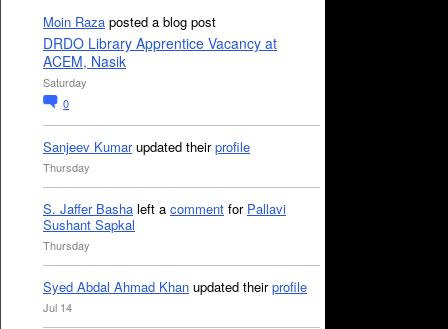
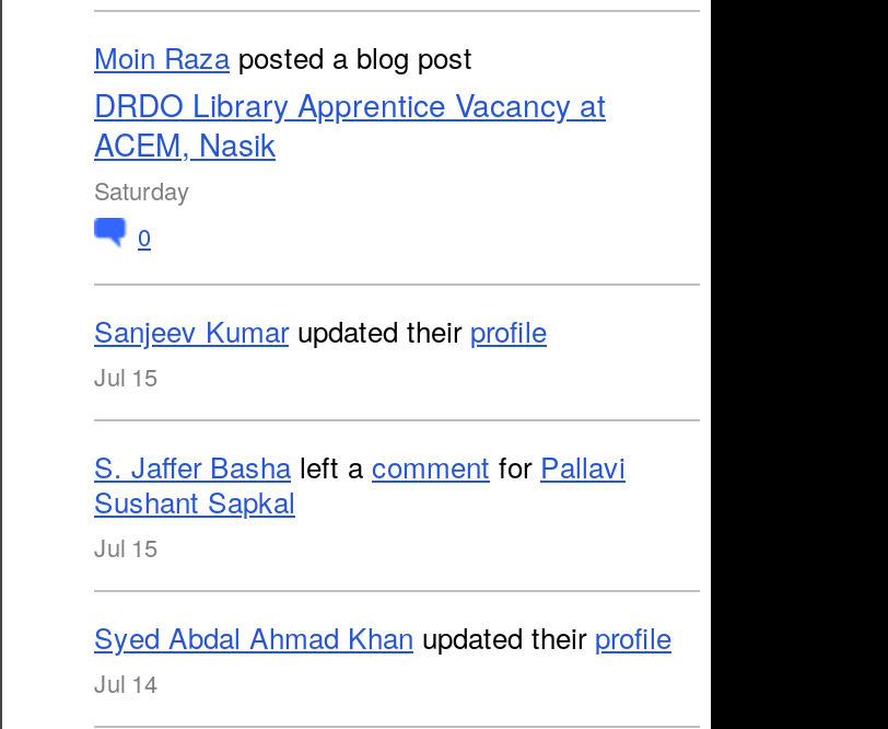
[43,159,90,175] Thursday -> [94,358,157,393] Jul 15
[43,237,90,253] Thursday -> [94,529,157,564] Jul 15

